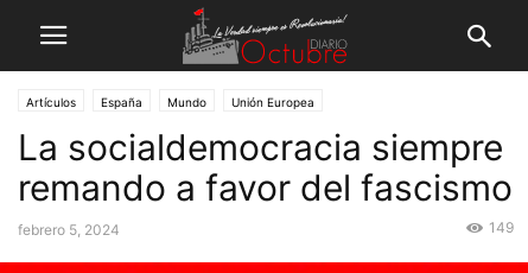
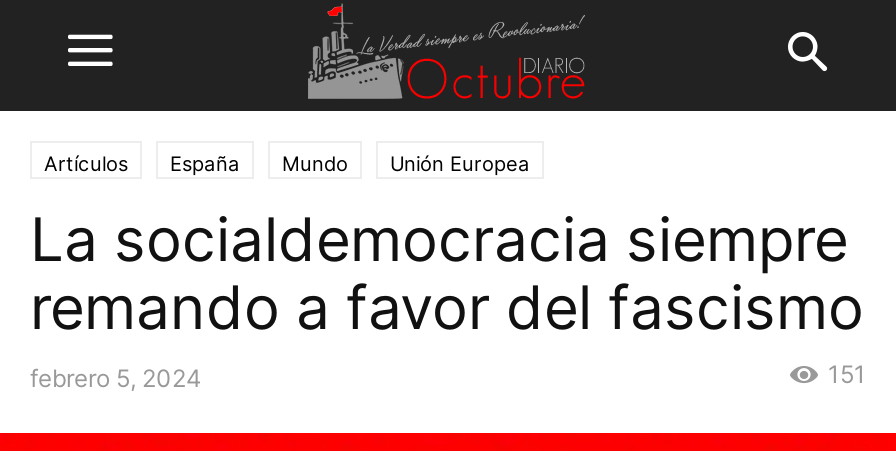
[489,218,514,236] 149 -> [828,359,866,389] 151

